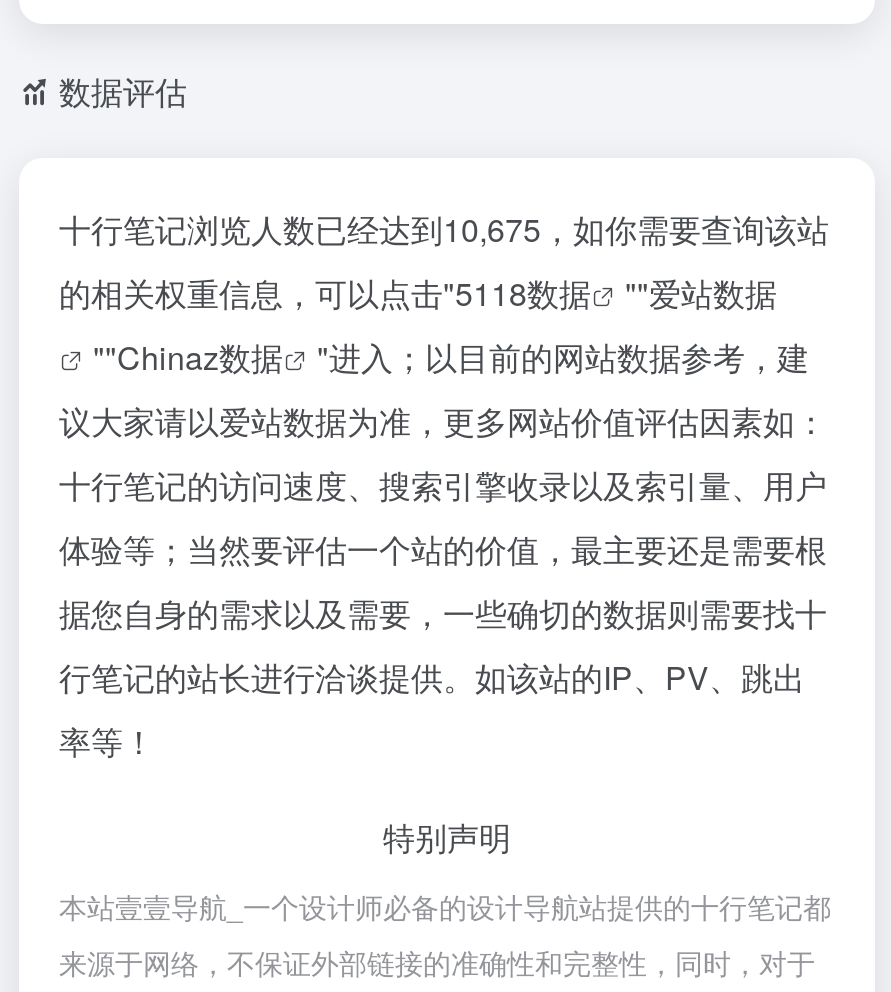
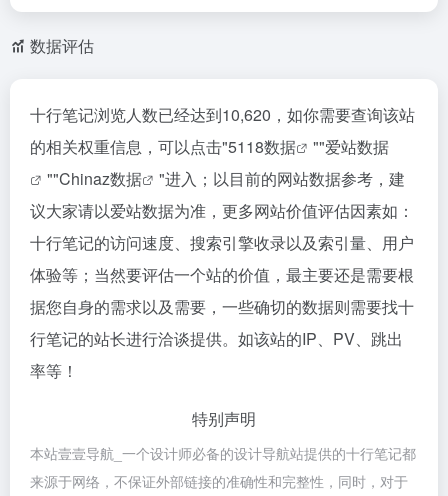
[59,206,829,252] 十行笔记浏览人数已经达到10,675，如你需要查询该站 -> [30,103,415,126] 十行笔记浏览人数已经达到10,620，如你需要查询该站

